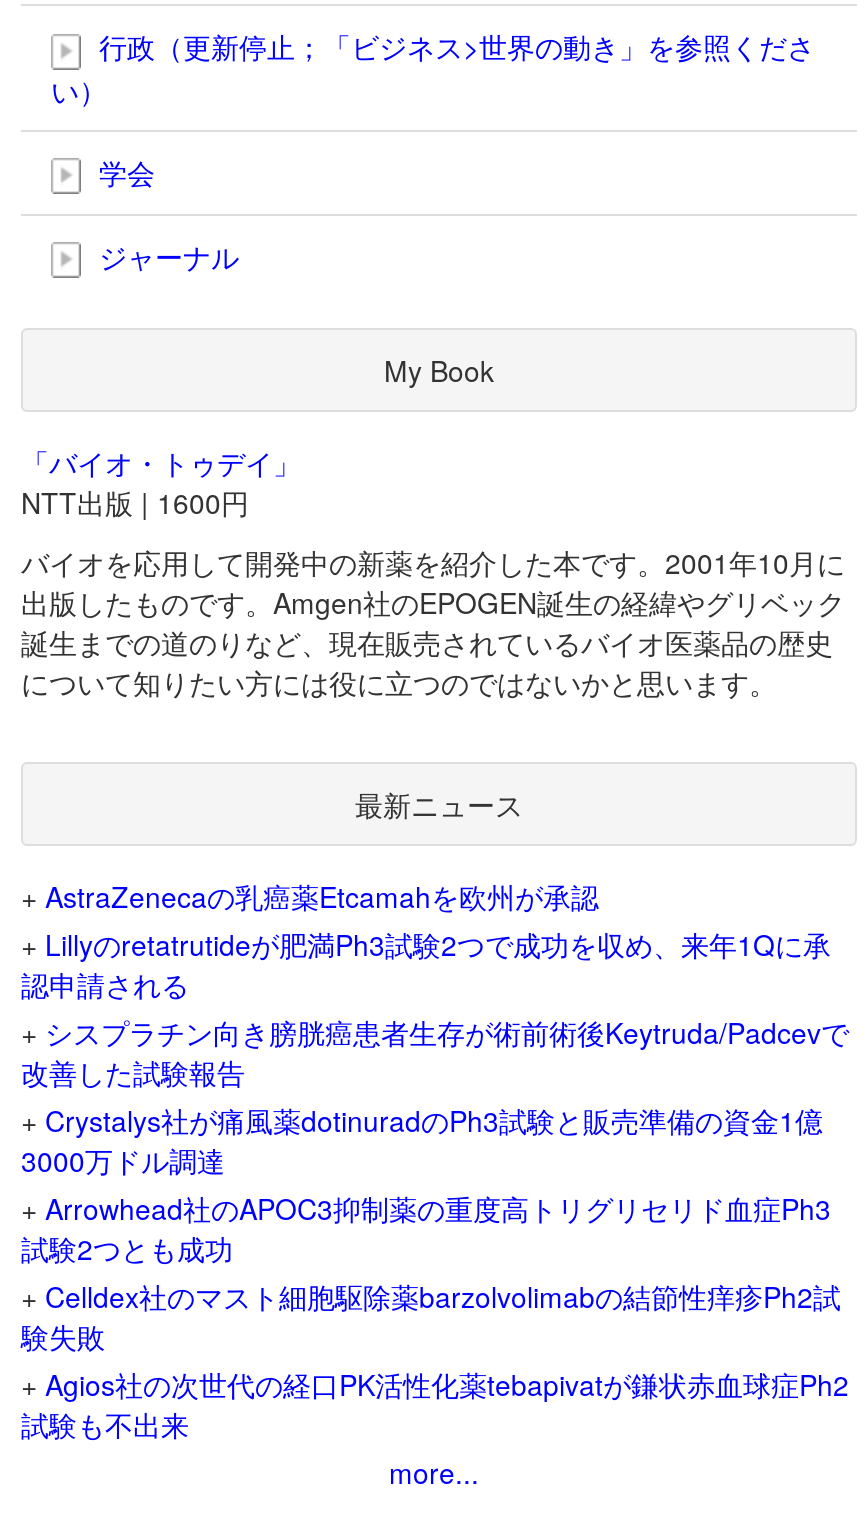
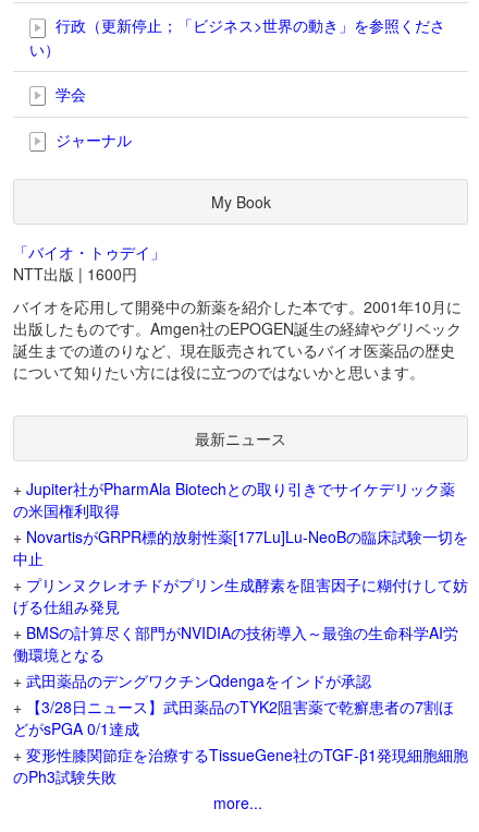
[21,877,849,1445] + AstraZenecaの乳癌薬Etcamahを欧州が承認 | + Lillyのretatrutideが肥満Ph3試験2つで成功を収め、来年1Qに承 | 認申請される | +シスプラチン向き膀胱癌患者生存が術前術後Keytruda/Padcevで | 改善した試験報告 | + Crystalys社が痛風薬dotinuradのPh3試験と販売準備の資金1億 | 3000万ドル調達 | + Arrowhead社のAPOC3抑制薬の重度高トリグリセリド血症Ph3 | 試験2つとも成功 | + Celldex社のマスト細胞駆除薬barzolvolimabの結節性痒疹Ph2試 | 験失敗 | + Agios社の次世代の経口PK活性化薬tebapivatが鎌状赤血球症Ph2 | 試験も不出来 -> [13,478,468,788] + Jupiter社がPharmAla Biotechとの取り引きでサイケデリック薬 | の米国権利取得 | + NovartisがGRPR標的放射性薬[177Lu]Lu-NeoBの臨床試験一切を | 中止 | +プリンヌクレオチドがプリン生成酵素を阻害因子に糊付けして妨 | げる仕組み発見 | + BMSの計算尽く部門がNVIDIAの技術導入～最強の生命科学AI労 | 働環境となる | +武田薬品のデングワクチンQdengaをインドが承認 | +【3/28日ニュース】武田薬品のTYK2阻害薬で乾癬患者の7割ほ | どがsPGA 0/1達成 | +変形性膝関節症を治療するTissueGene社のTGF-β1発現細胞細胞 | のPh3試験失敗

